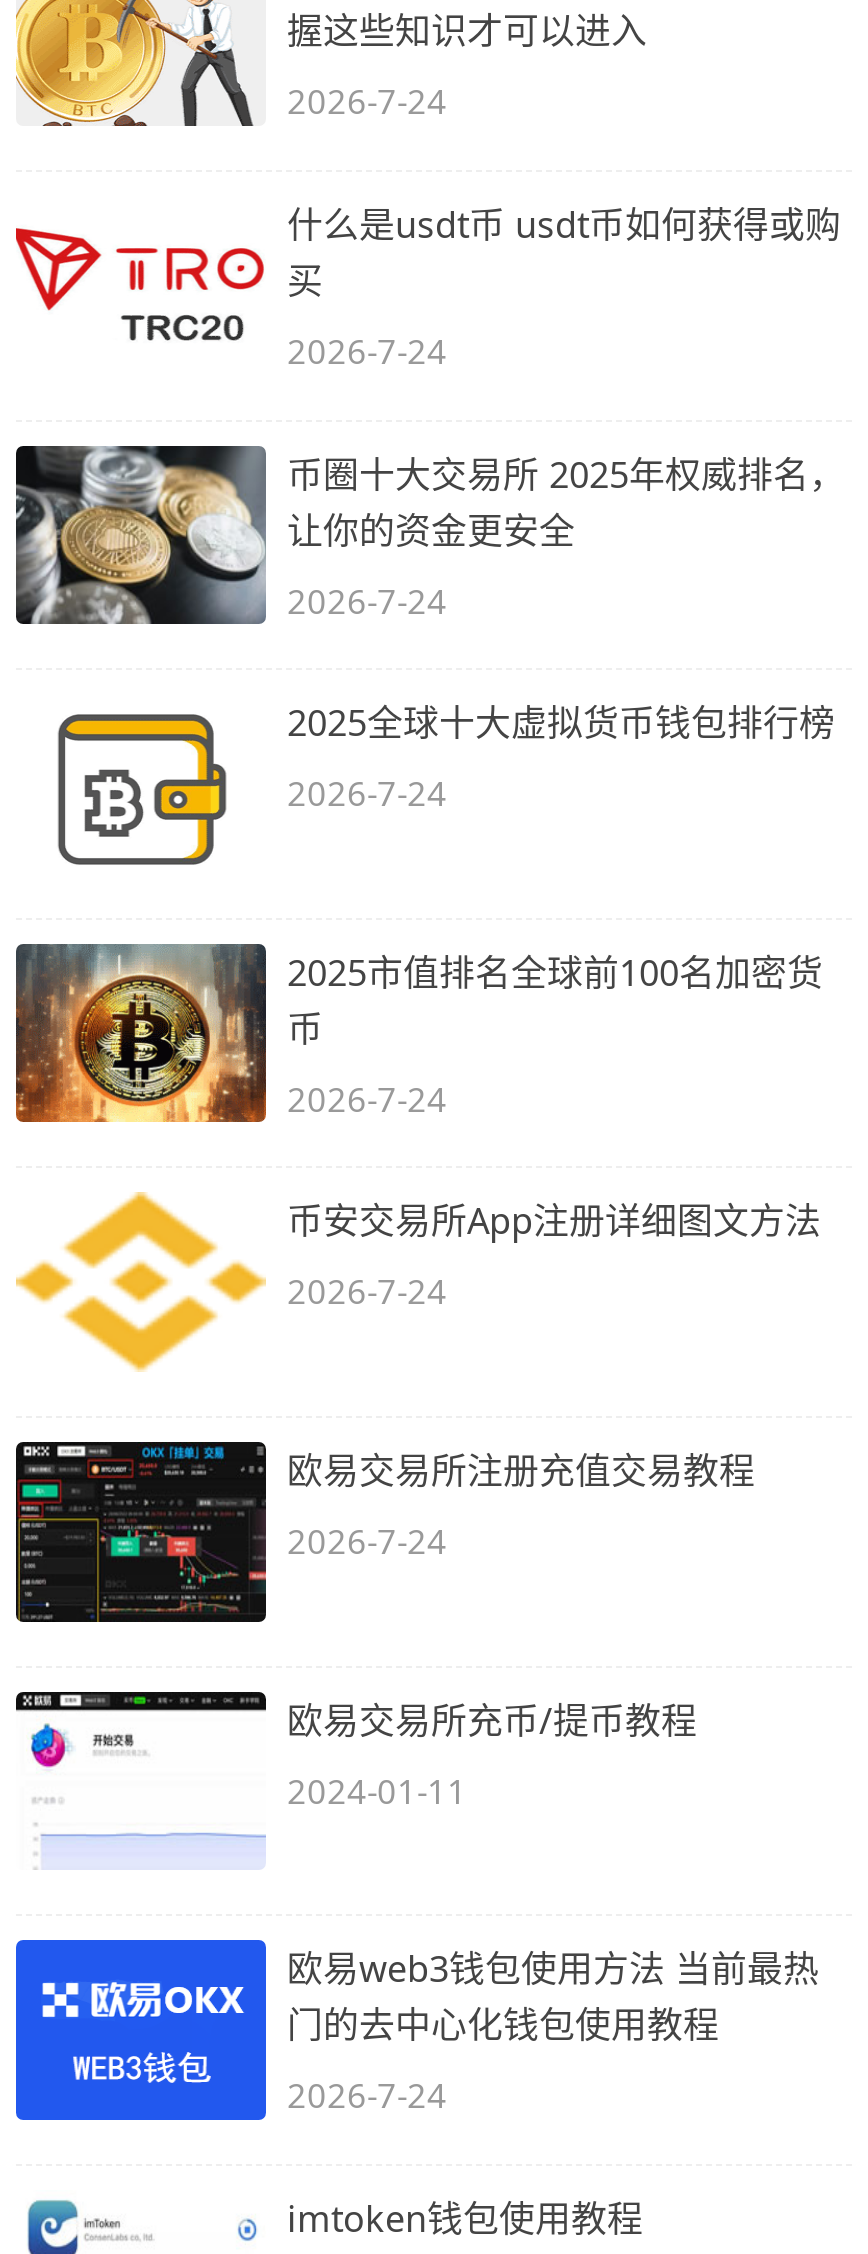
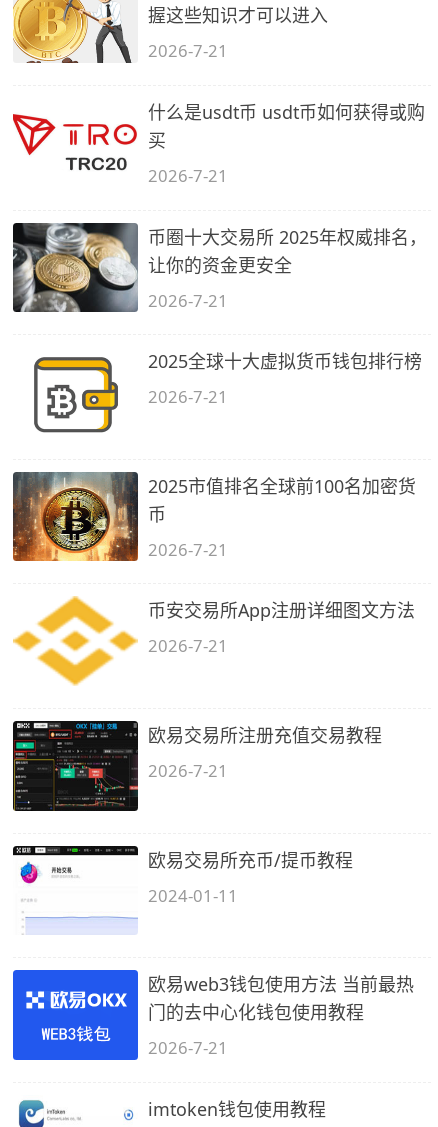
[287,79,447,125] 2026-7-24 -> [148,39,228,62] 2026-7-21
[287,328,447,374] 2026-7-24 -> [148,164,228,187] 2026-7-21
[287,577,447,623] 2026-7-24 -> [148,289,228,312] 2026-7-21
[287,770,447,816] 2026-7-24 -> [148,385,228,408] 2026-7-21
[287,1076,447,1122] 2026-7-24 -> [148,538,228,561] 2026-7-21
[287,1269,447,1315] 2026-7-24 -> [148,634,228,657] 2026-7-21
[287,1518,447,1564] 2026-7-24 -> [148,759,228,782] 2026-7-21
[287,2072,447,2118] 2026-7-24 -> [148,1036,228,1059] 2026-7-21

